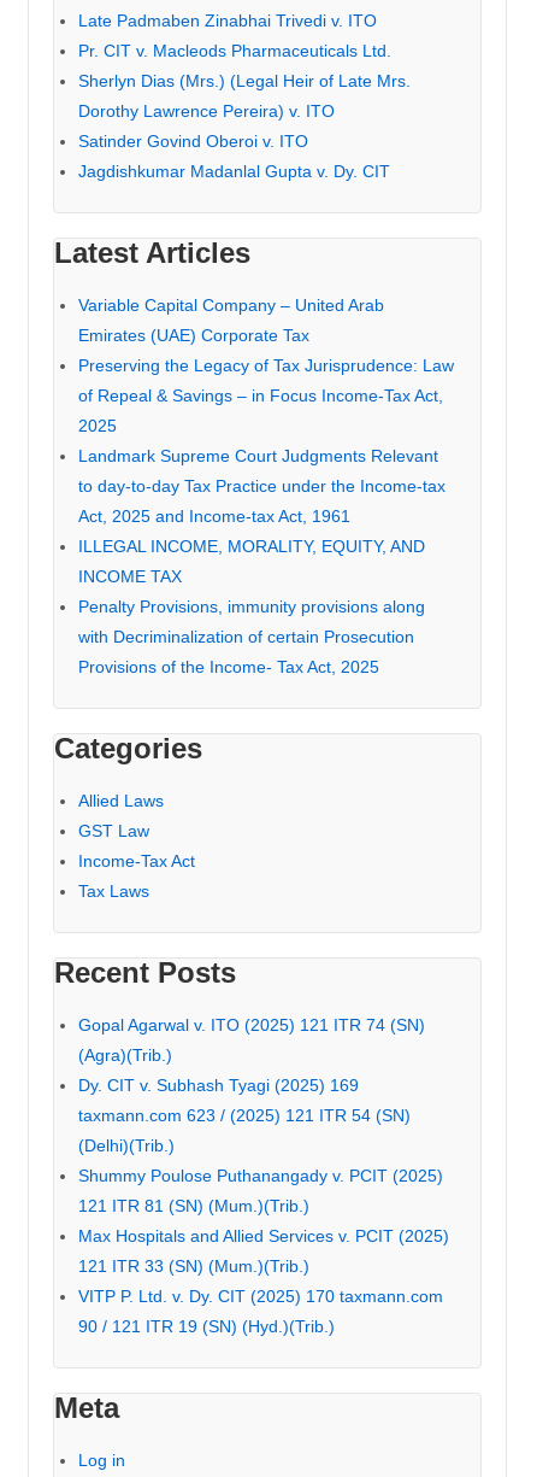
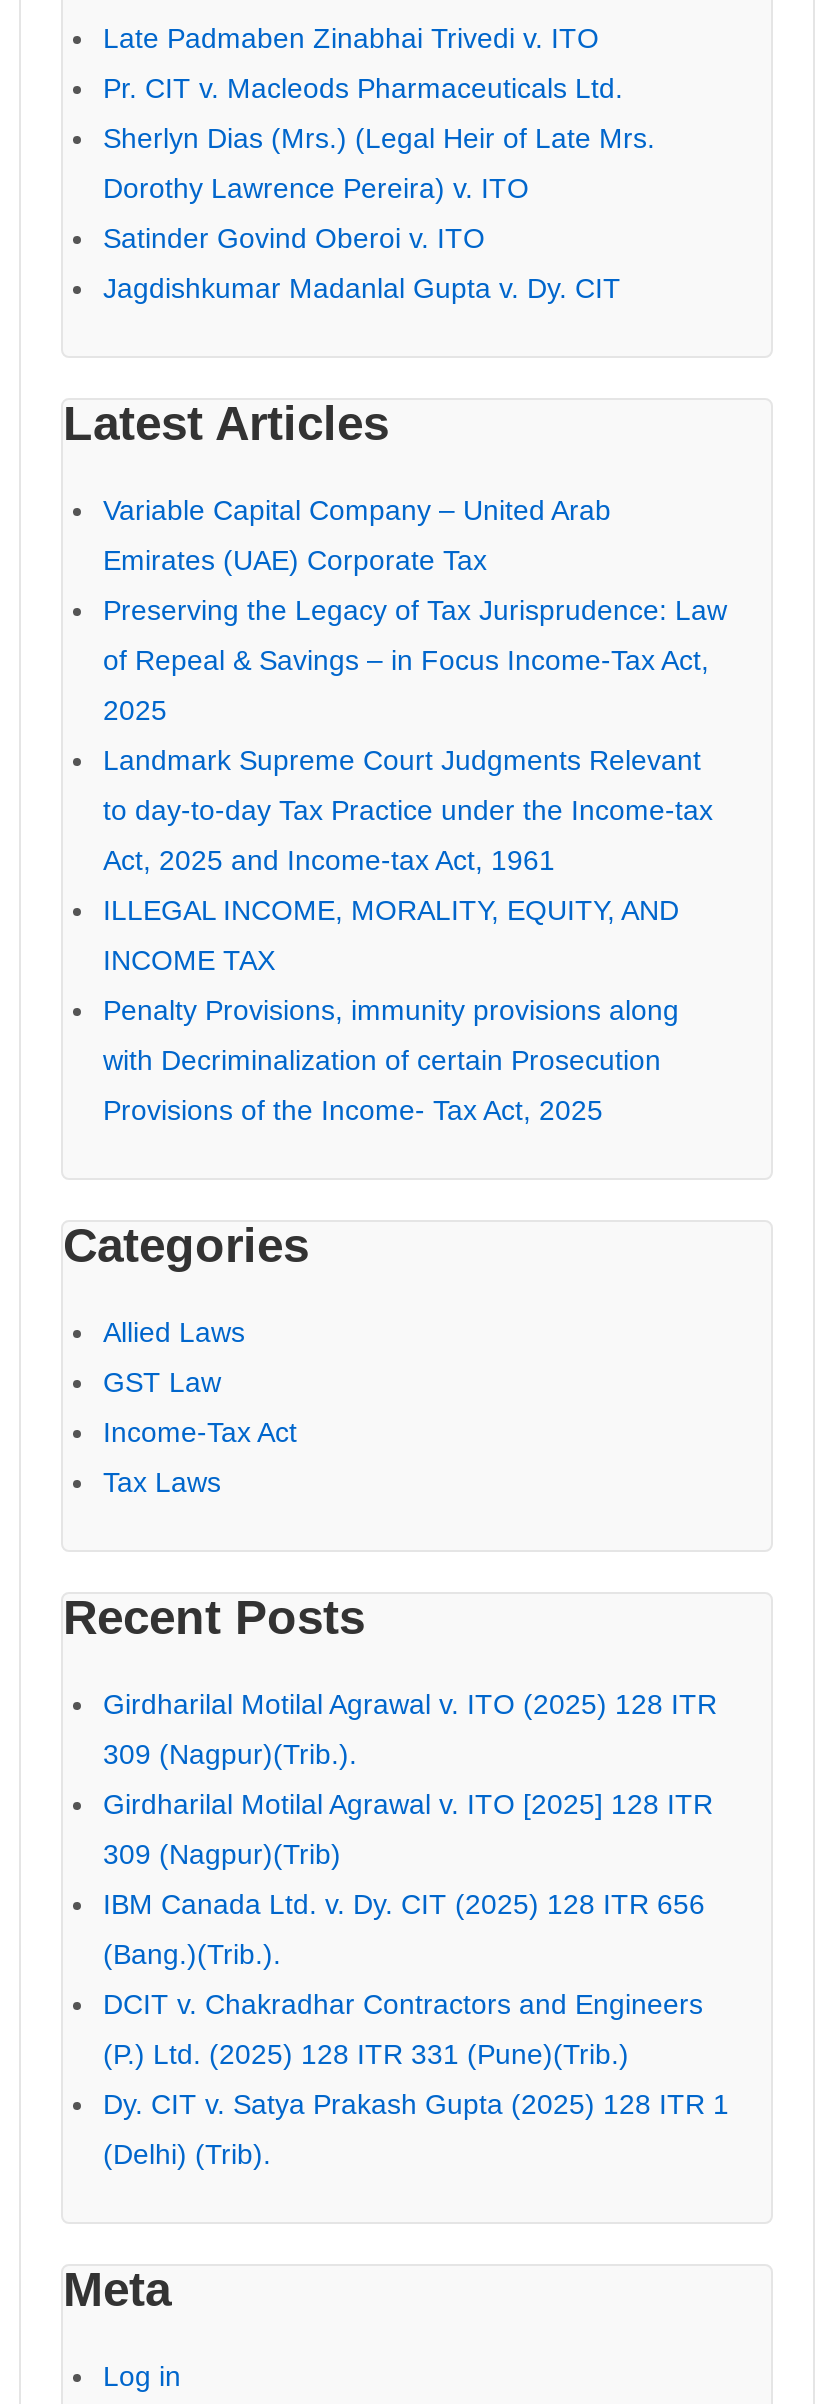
[78,1015,449,1336] Gopal Agarwal v. ITO (2025) 121 ITR 74 (SN) | (Agra)(Trib.) | Dy. CIT v. Subhash Tyagi (2025) 169 | taxmann.com 623 / (2025) 121 ITR 54 (SN) | (Delhi)(Trib.) | Shummy Poulose Puthanangady v. PCIT (2025) | 121 ITR 81 (SN) (Mum.)(Trib.) | Max Hospitals and Allied Services v. PCIT (2025) | 121 ITR 33 (SN) (Mum.)(Trib.) | VITP P. Ltd. v. Dy. CIT (2025) 170 taxmann.com | 90 / 121 ITR 19 (SN) (Hyd.)(Trib.) -> [103,1688,729,2170] Girdharilal Motilal Agrawal v. ITO (2025) 128 ITR | 309 (Nagpur)(Trib.). | Girdharilal Motilal Agrawal v. ITO [2025] 128 ITR | 309 (Nagpur)(Trib) | IBM Canada Ltd. v. Dy. CIT (2025) 128 ITR 656 | (Bang.)(Trib.). | DCIT v. Chakradhar Contractors and Engineers | (P.) Ltd. (2025) 128 ITR 331 (Pune)(Trib.) | Dy. CIT v. Satya Prakash Gupta (2025) 128 ITR 1 | (Delhi) (Trib).

